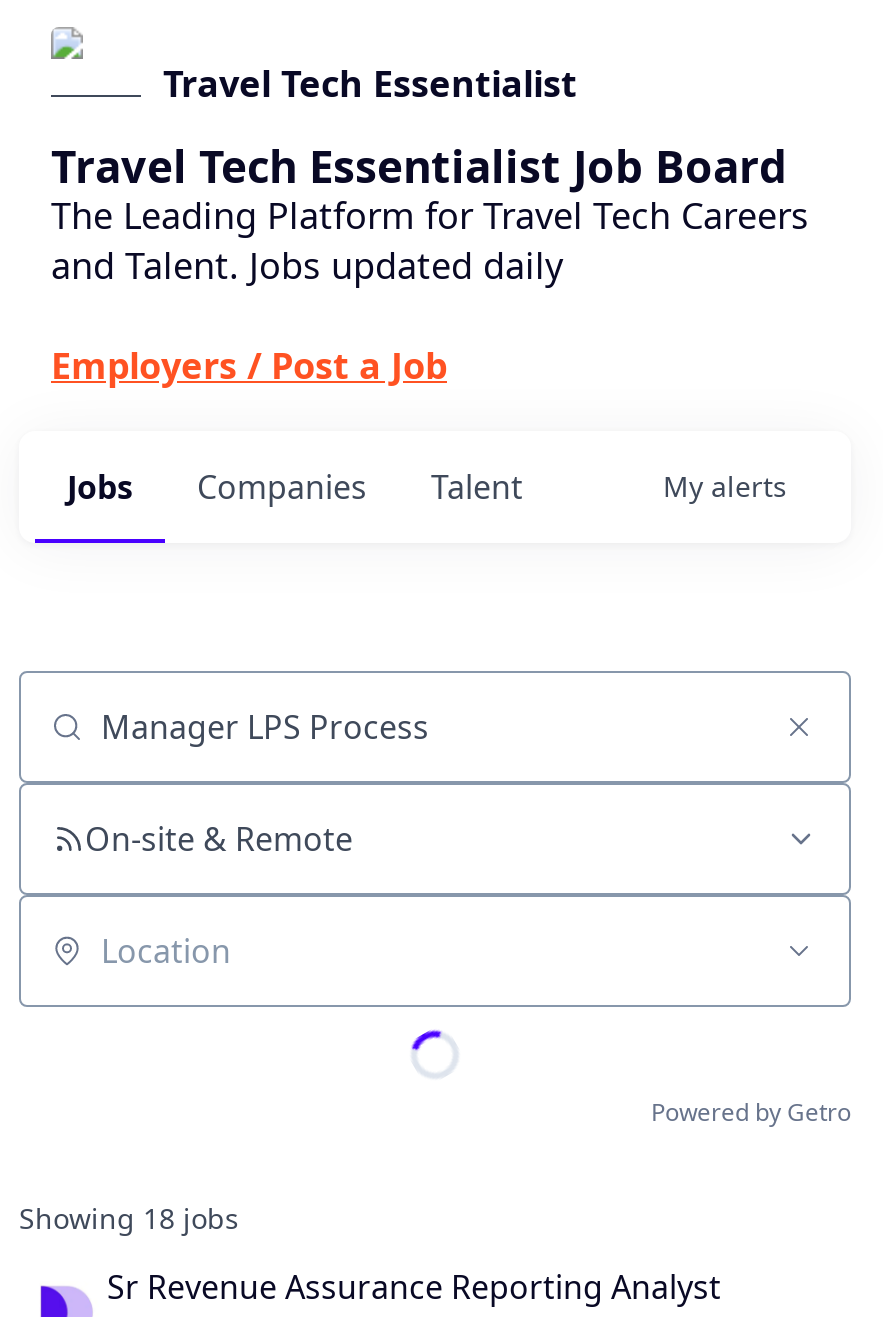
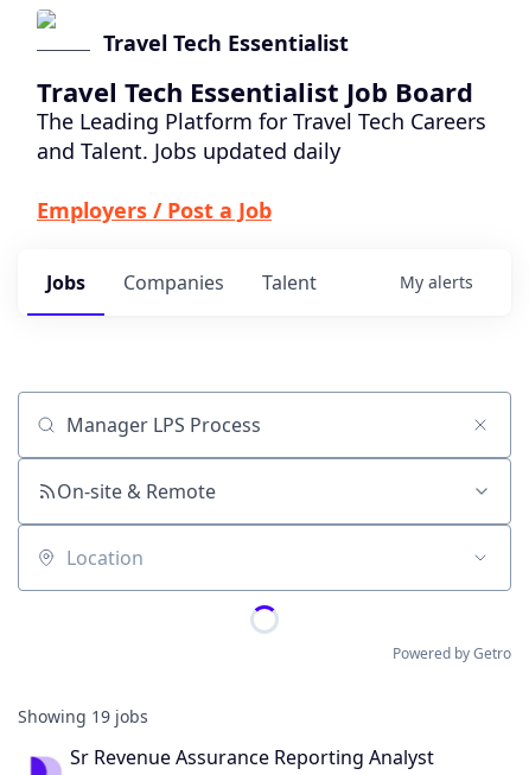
[19,1198,239,1236] Showing 18 jobs -> [18,704,148,727] Showing 19 jobs

